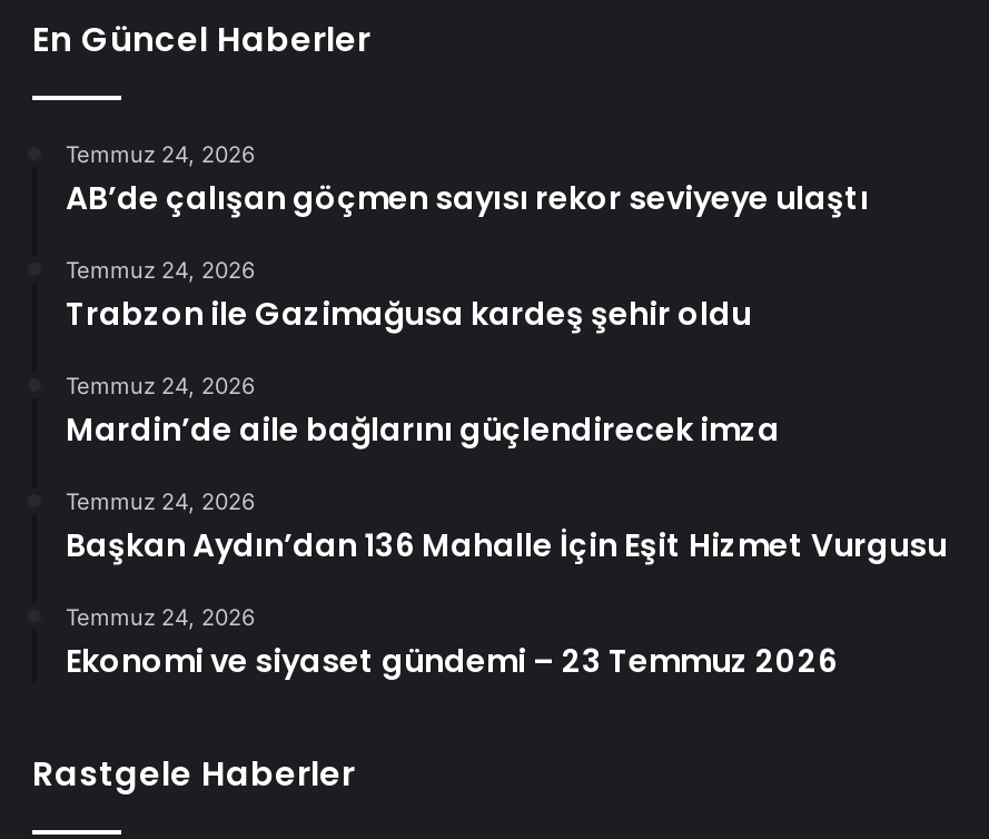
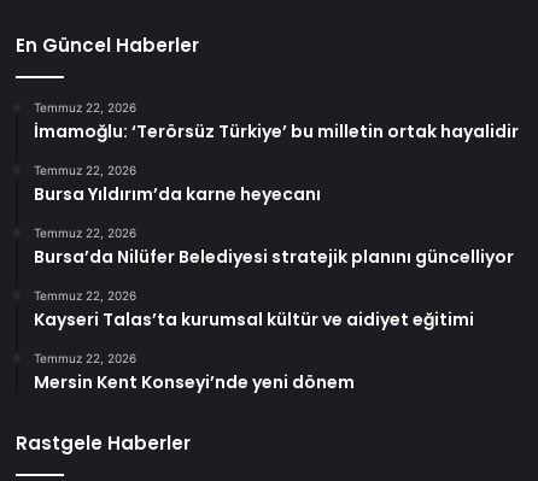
[66,140,869,221] Temmuz 24, 2026 | AB’de çalışan göçmen sayısı rekor seviyeye ulaştı -> [34,100,519,144] Temmuz 22, 2026 | İmamoğlu: ‘Terörsüz Türkiye’ bu milletin ortak hayalidir
[66,256,751,336] Temmuz 24, 2026 | Trabzon ile Gazimağusa kardeş şehir oldu -> [34,163,321,206] Temmuz 22, 2026 | Bursa Yıldırım’da karne heyecanı
[66,372,780,452] Temmuz 24, 2026 | Mardin’de aile bağlarını güçlendirecek imza -> [34,226,514,269] Temmuz 22, 2026 | Bursa’da Nilüfer Belediyesi stratejik planını güncelliyor
[66,488,947,568] Temmuz 24, 2026 | Başkan Aydın’dan 136 Mahalle İçin Eşit Hizmet Vurgusu -> [34,288,474,332] Temmuz 22, 2026 | Kayseri Talas’ta kurumsal kültür ve aidiyet eğitimi
[66,603,838,683] Temmuz 24, 2026 | Ekonomi ve siyaset gündemi – 23 Temmuz 2026 -> [34,351,355,394] Temmuz 22, 2026 | Mersin Kent Konseyi’nde yeni dönem

